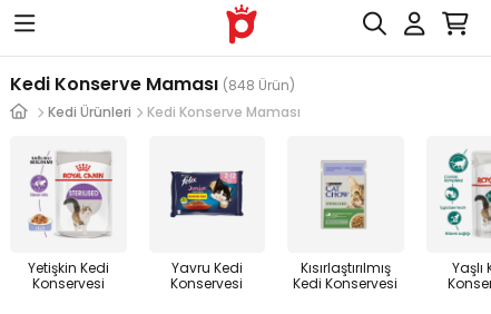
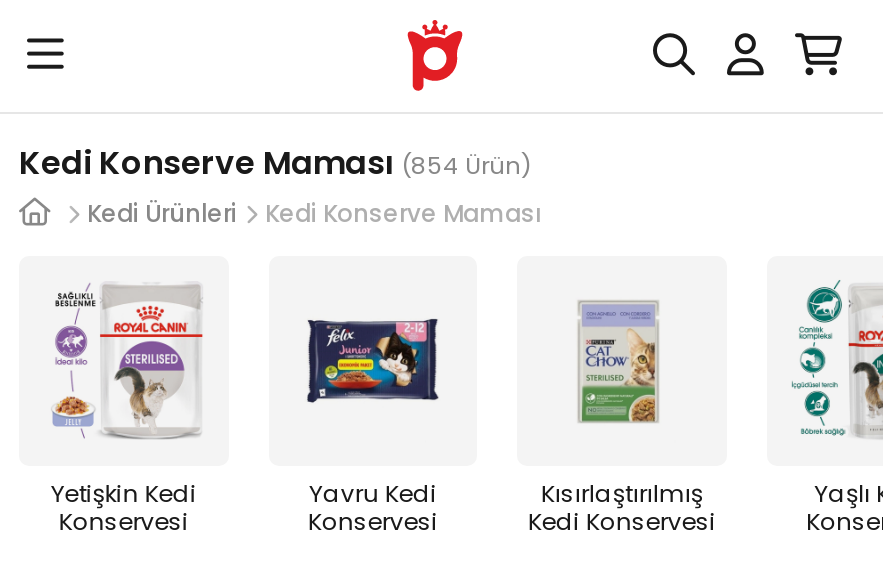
[10,71,295,97] Kedi Konserve Maması (848 Ürün) -> [19,140,531,186] Kedi Konserve Maması (854 Ürün)

